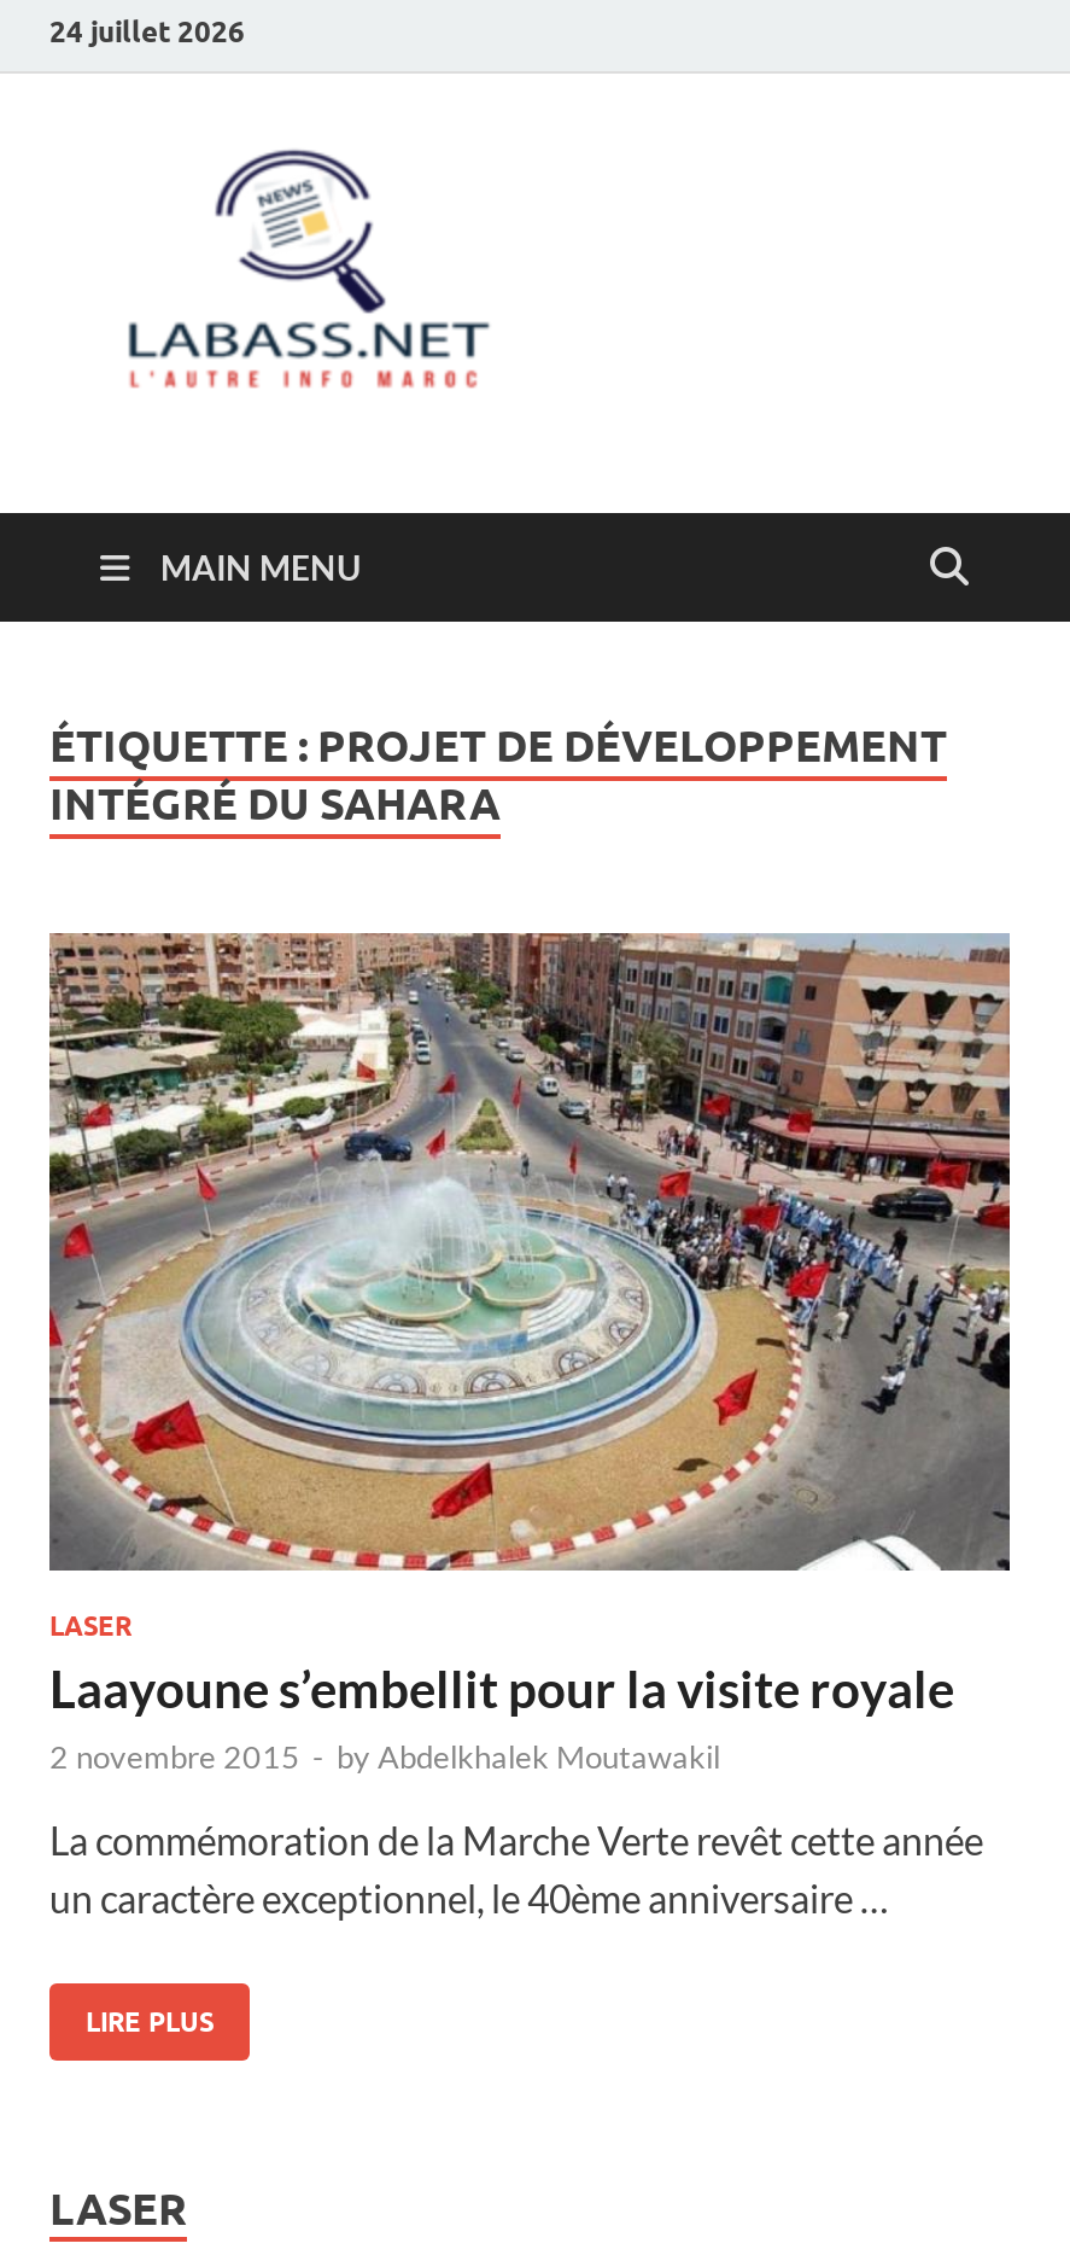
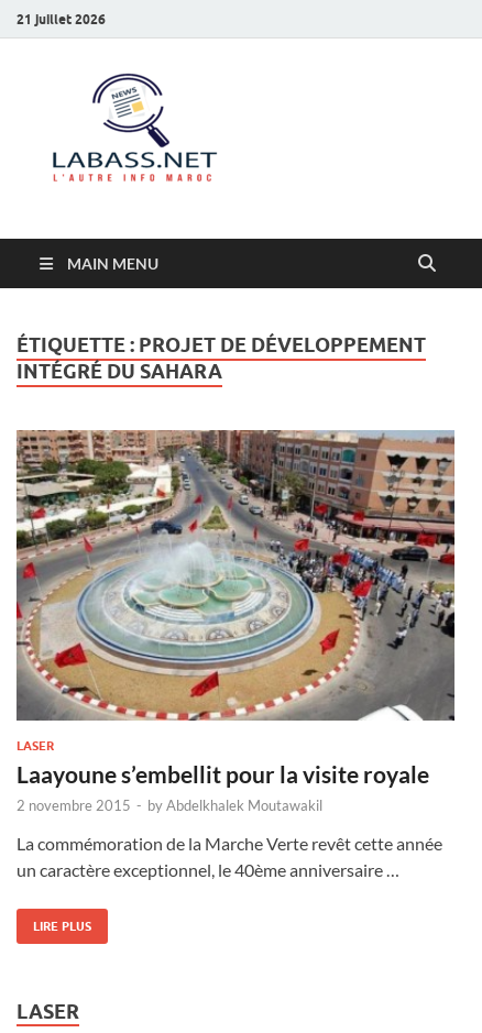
[49,12,245,48] 24 juillet 2026 -> [17,10,106,27] 21 juillet 2026

